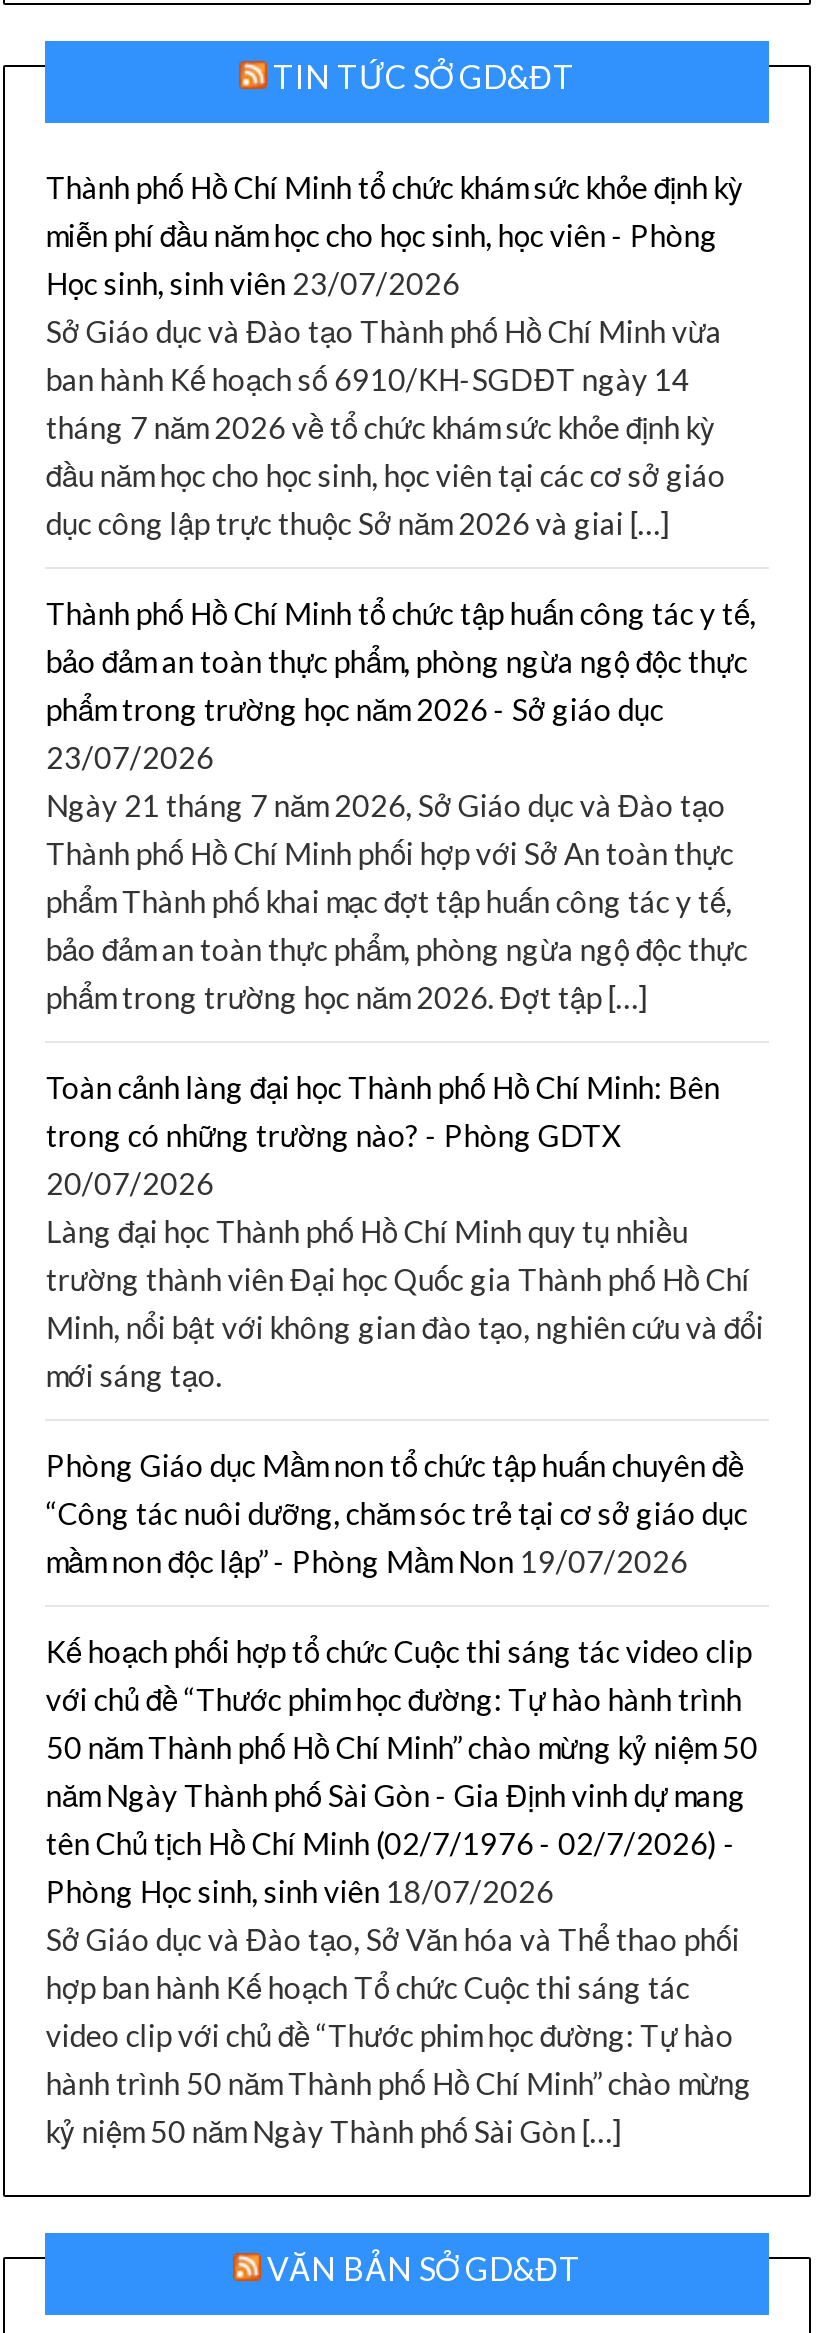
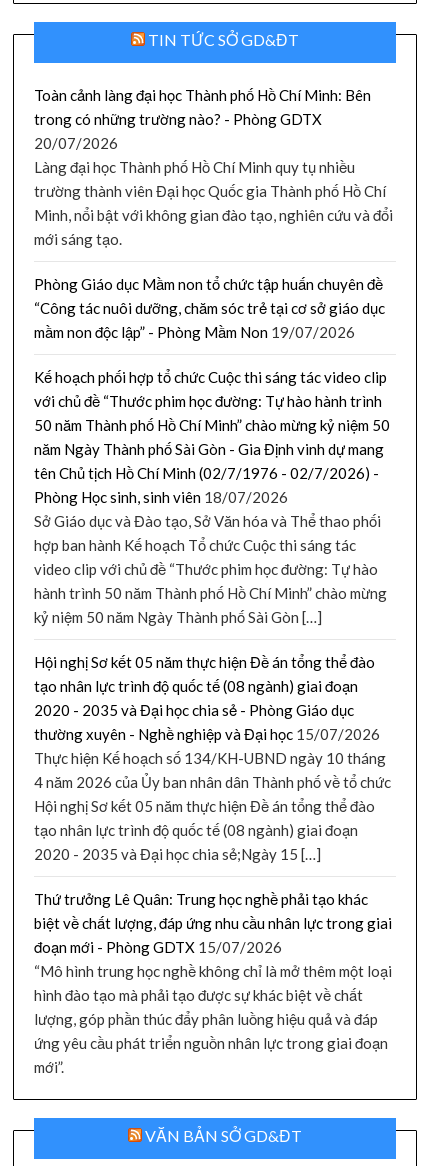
[46,169,756,1015] Thành phố Hồ Chí Minh tổ chức khám sức khỏe định kỳ | miễn phí đầu năm học cho học sinh, học viên - Phòng | Học sinh, sinh viên 23/07/2026 | Sở Giáo dục và Đào tạo Thành phố Hồ Chí Minh vừa | ban hành Kế hoạch số 6910/KH-SGDĐT ngày 14 | tháng 7 năm 2026 về tổ chức khám sức khỏe định kỳ | đầu năm học cho học sinh, học viên tại các cơ sở giáo | dục công lập trực thuộc Sở năm 2026 và giai […] | Thành phố Hồ Chí Minh tổ chức tập huấn công tác y tế, | bảo đảm an toàn thực phẩm, phòng ngừa ngộ độc thực | phẩm trong trường học năm 2026 - Sở giáo dục | 23/07/2026 | Ngày 21 tháng 7 năm 2026, Sở Giáo dục và Đào tạo | Thành phố Hồ Chí Minh phối hợp với Sở An toàn thực | phẩm Thành phố khai mạc đợt tập huấn công tác y tế, | bảo đảm an toàn thực phẩm, phòng ngừa ngộ độc thực | phẩm trong trường học năm 2026. Đợt tập […] -> none
moved [46,1069,764,2149] -> [34,86,393,626]: Toàn cảnh làng đại học Thành phố Hồ Chí Minh: Bên | trong có những trường nào? - Phòng GDTX | 20/07/2026 | ... | hành trình 50 năm Thành phố Hồ Chí Minh” chào mừng | kỷ niệm 50 năm Ngày Thành phố Sài Gòn […]
none -> [34,653,392,1076] Hội nghị Sơ kết 05 năm thực hiện Đề án tổng thể đào | tạo nhân lực trình độ quốc tế (08 ngành) giai đoạn | 2020 - 2035 và Đại học chia sẻ - Phòng Giáo dục | thường xuyên - Nghề nghiệp và Đại học 15/07/2026 | Thực hiện Kế hoạch số 134/KH-UBND ngày 10 tháng | 4 năm 2026 của Ủy ban nhân dân Thành phố về tổ chức | Hội nghị Sơ kết 05 năm thực hiện Đề án tổng thể đào | tạo nhân lực trình độ quốc tế (08 ngành) giai đoạn | 2020 - 2035 và Đại học chia sẻ;Ngày 15 […] | Thứ trưởng Lê Quân: Trung học nghề phải tạo khác | biệt về chất lượng, đáp ứng nhu cầu nhân lực trong giai | đoạn mới - Phòng GDTX 15/07/2026 | “Mô hình trung học nghề không chỉ là mở thêm một loại | hình đào tạo mà phải tạo được sự khác biệt về chất | lượng, góp phần thúc đẩy phân luồng hiệu quả và đáp | ứng yêu cầu phát triển nguồn nhân lực trong giai đoạn | mới”.

